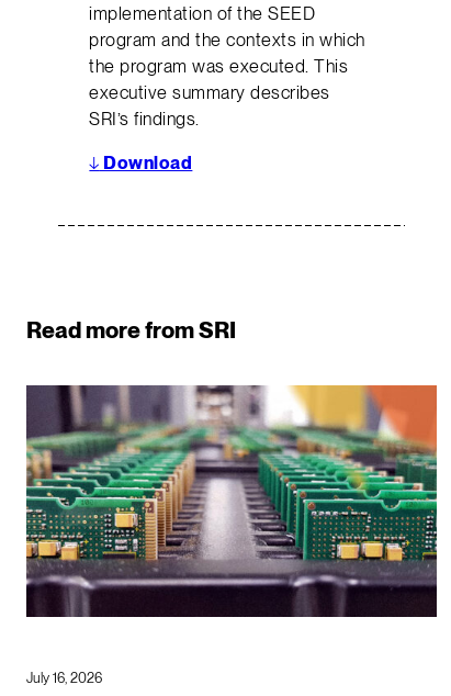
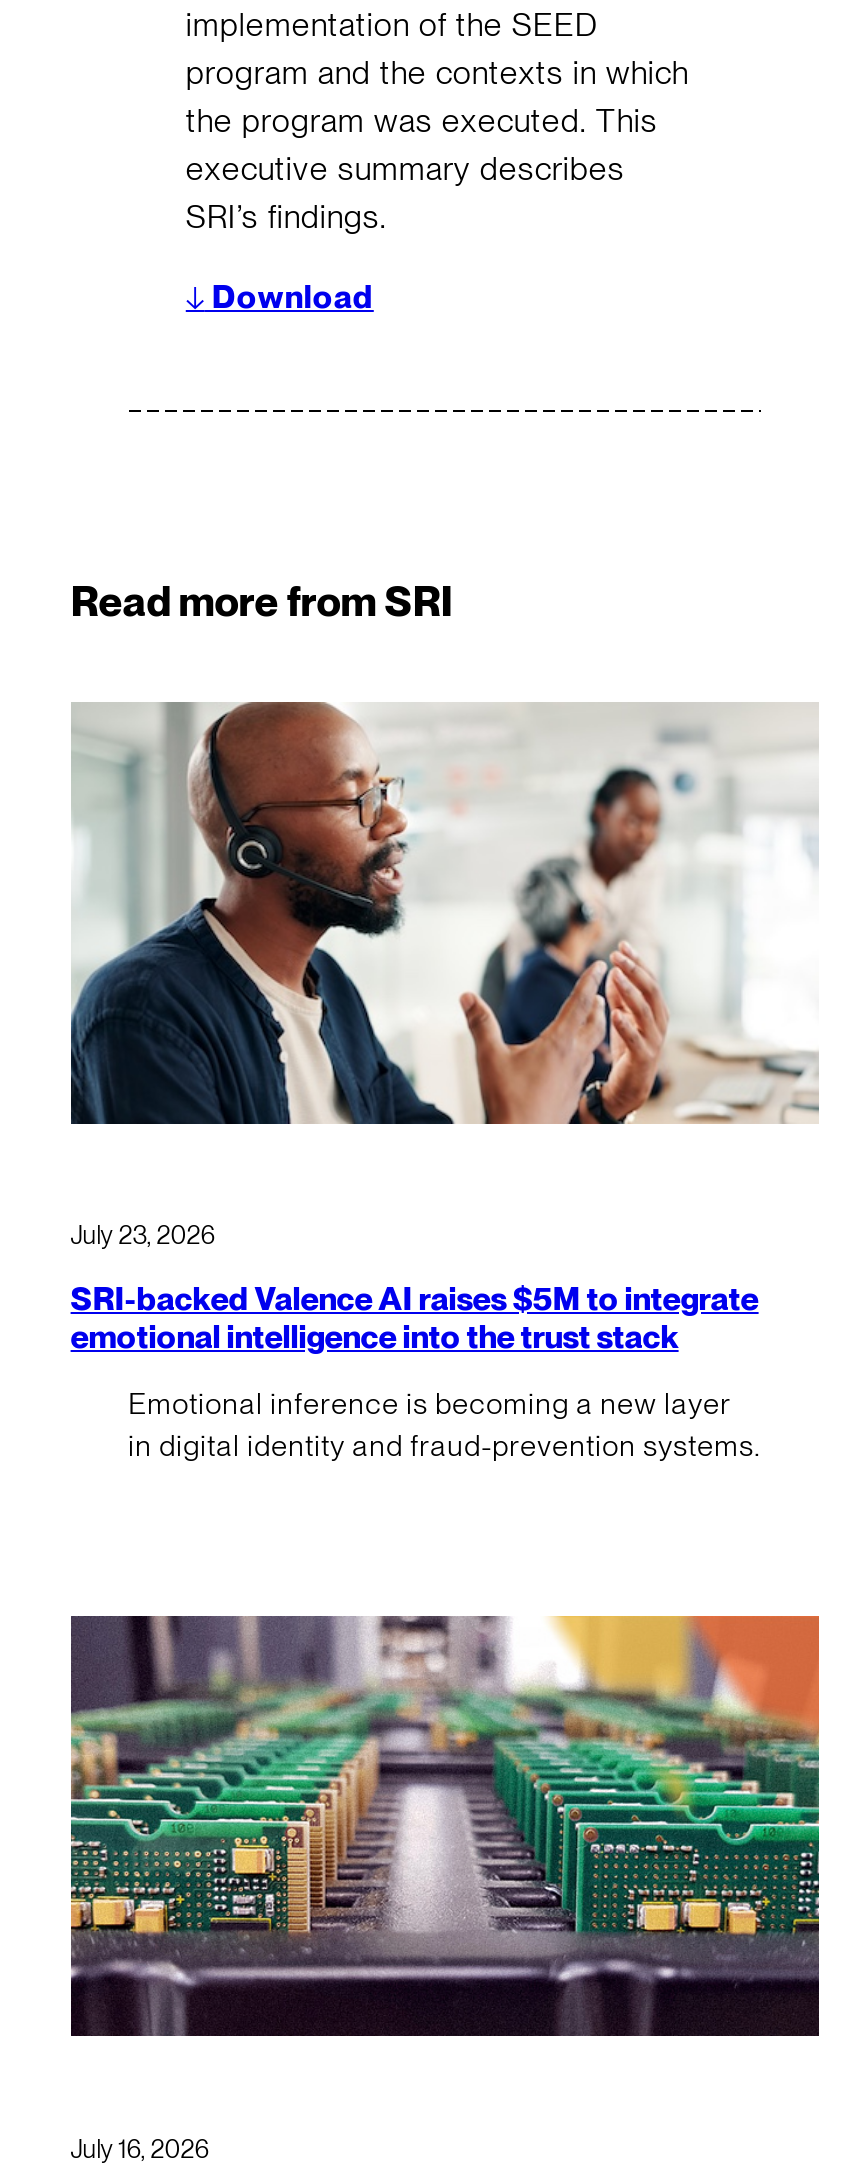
none -> [71,1220,761,1463] July 23, 2026 | SRI-backed Valence AI raises $5M to integrate | emotional intelligence into the trust stack | Emotional inference is becoming a new layer | in digital identity and fraud-prevention systems.
none -> [71,702,819,1126] [image]

